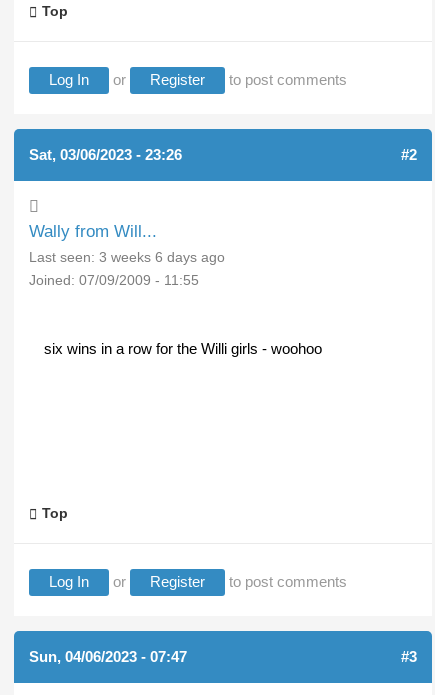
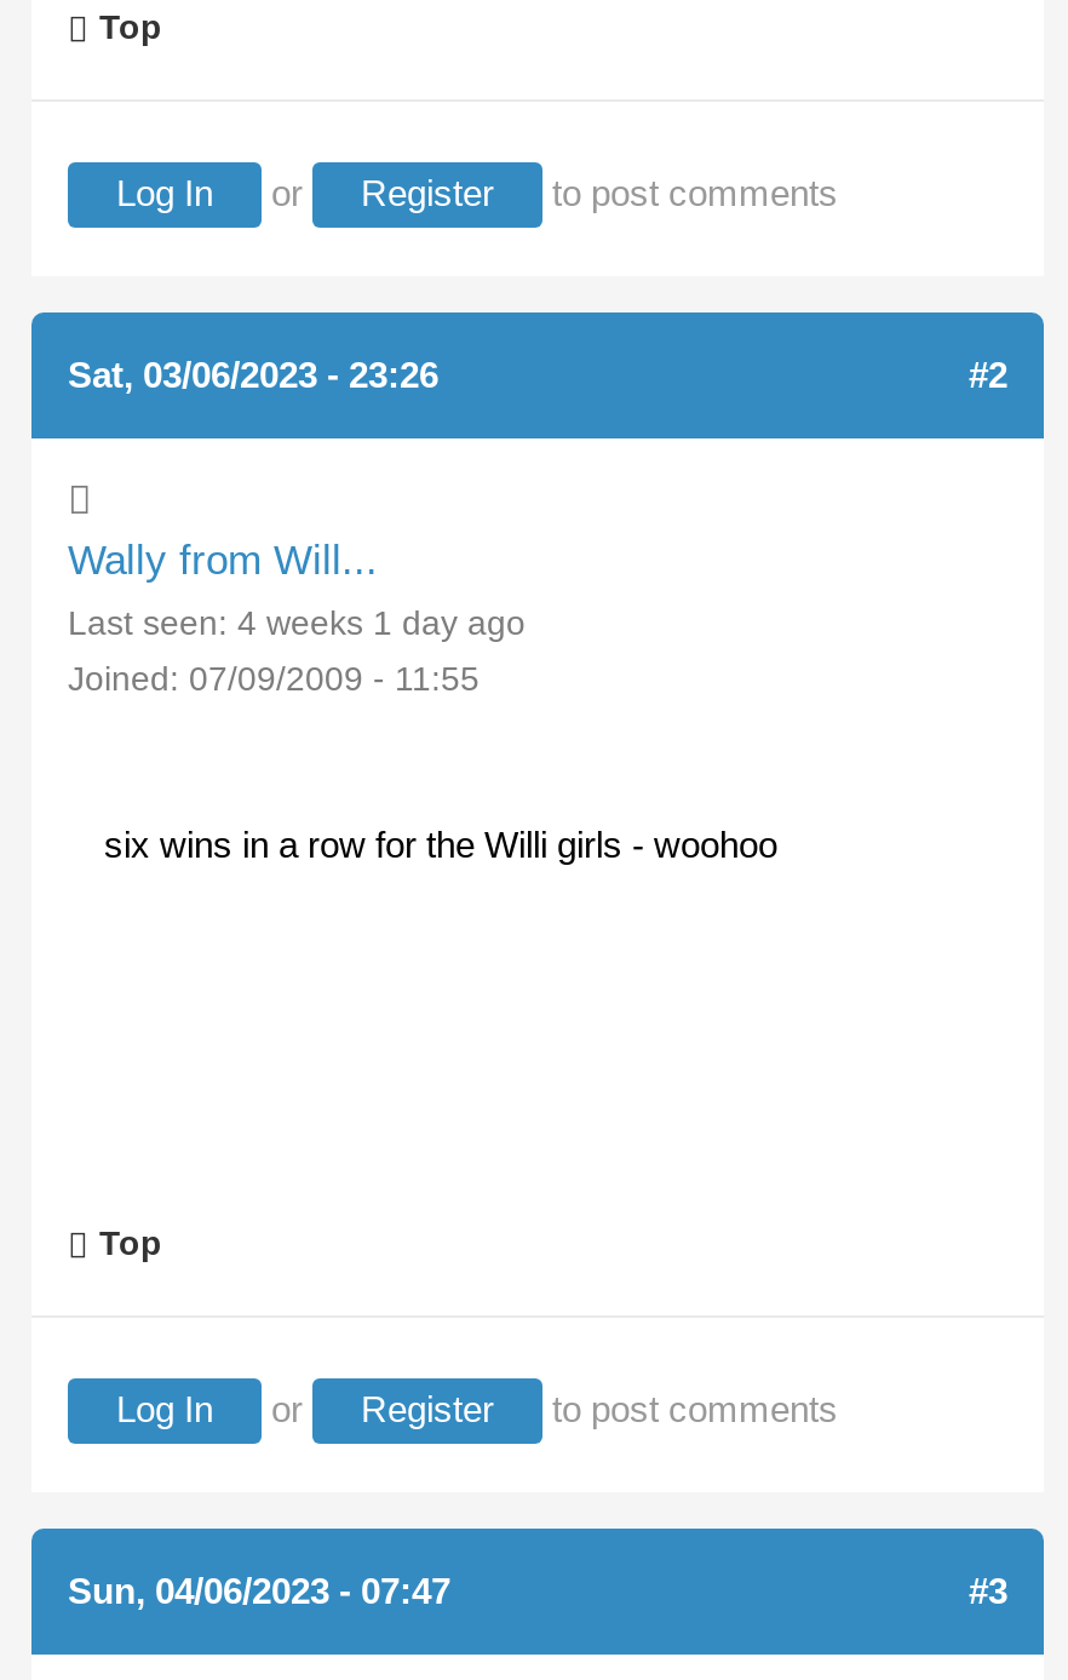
[29,249,225,265] Last seen: 3 weeks 6 days ago -> [68,603,526,642] Last seen: 4 weeks 1 day ago

